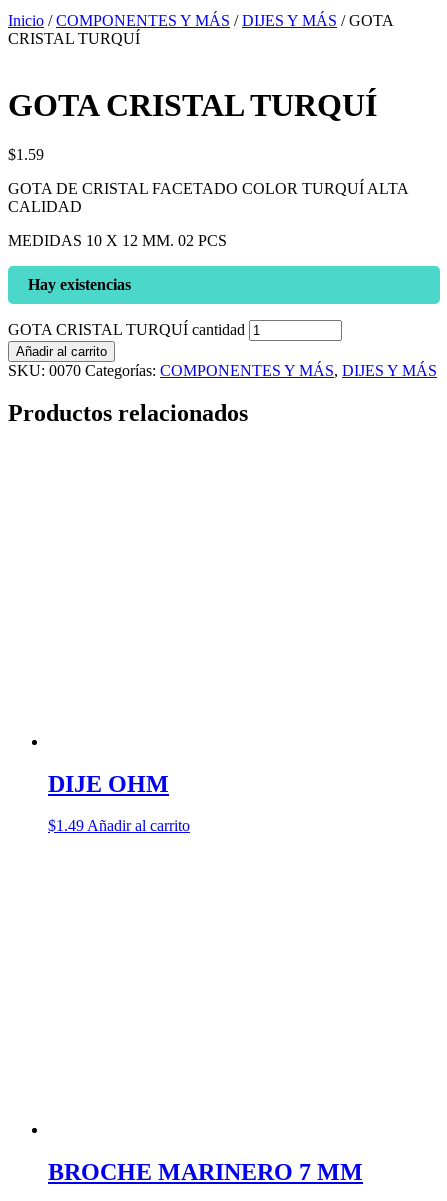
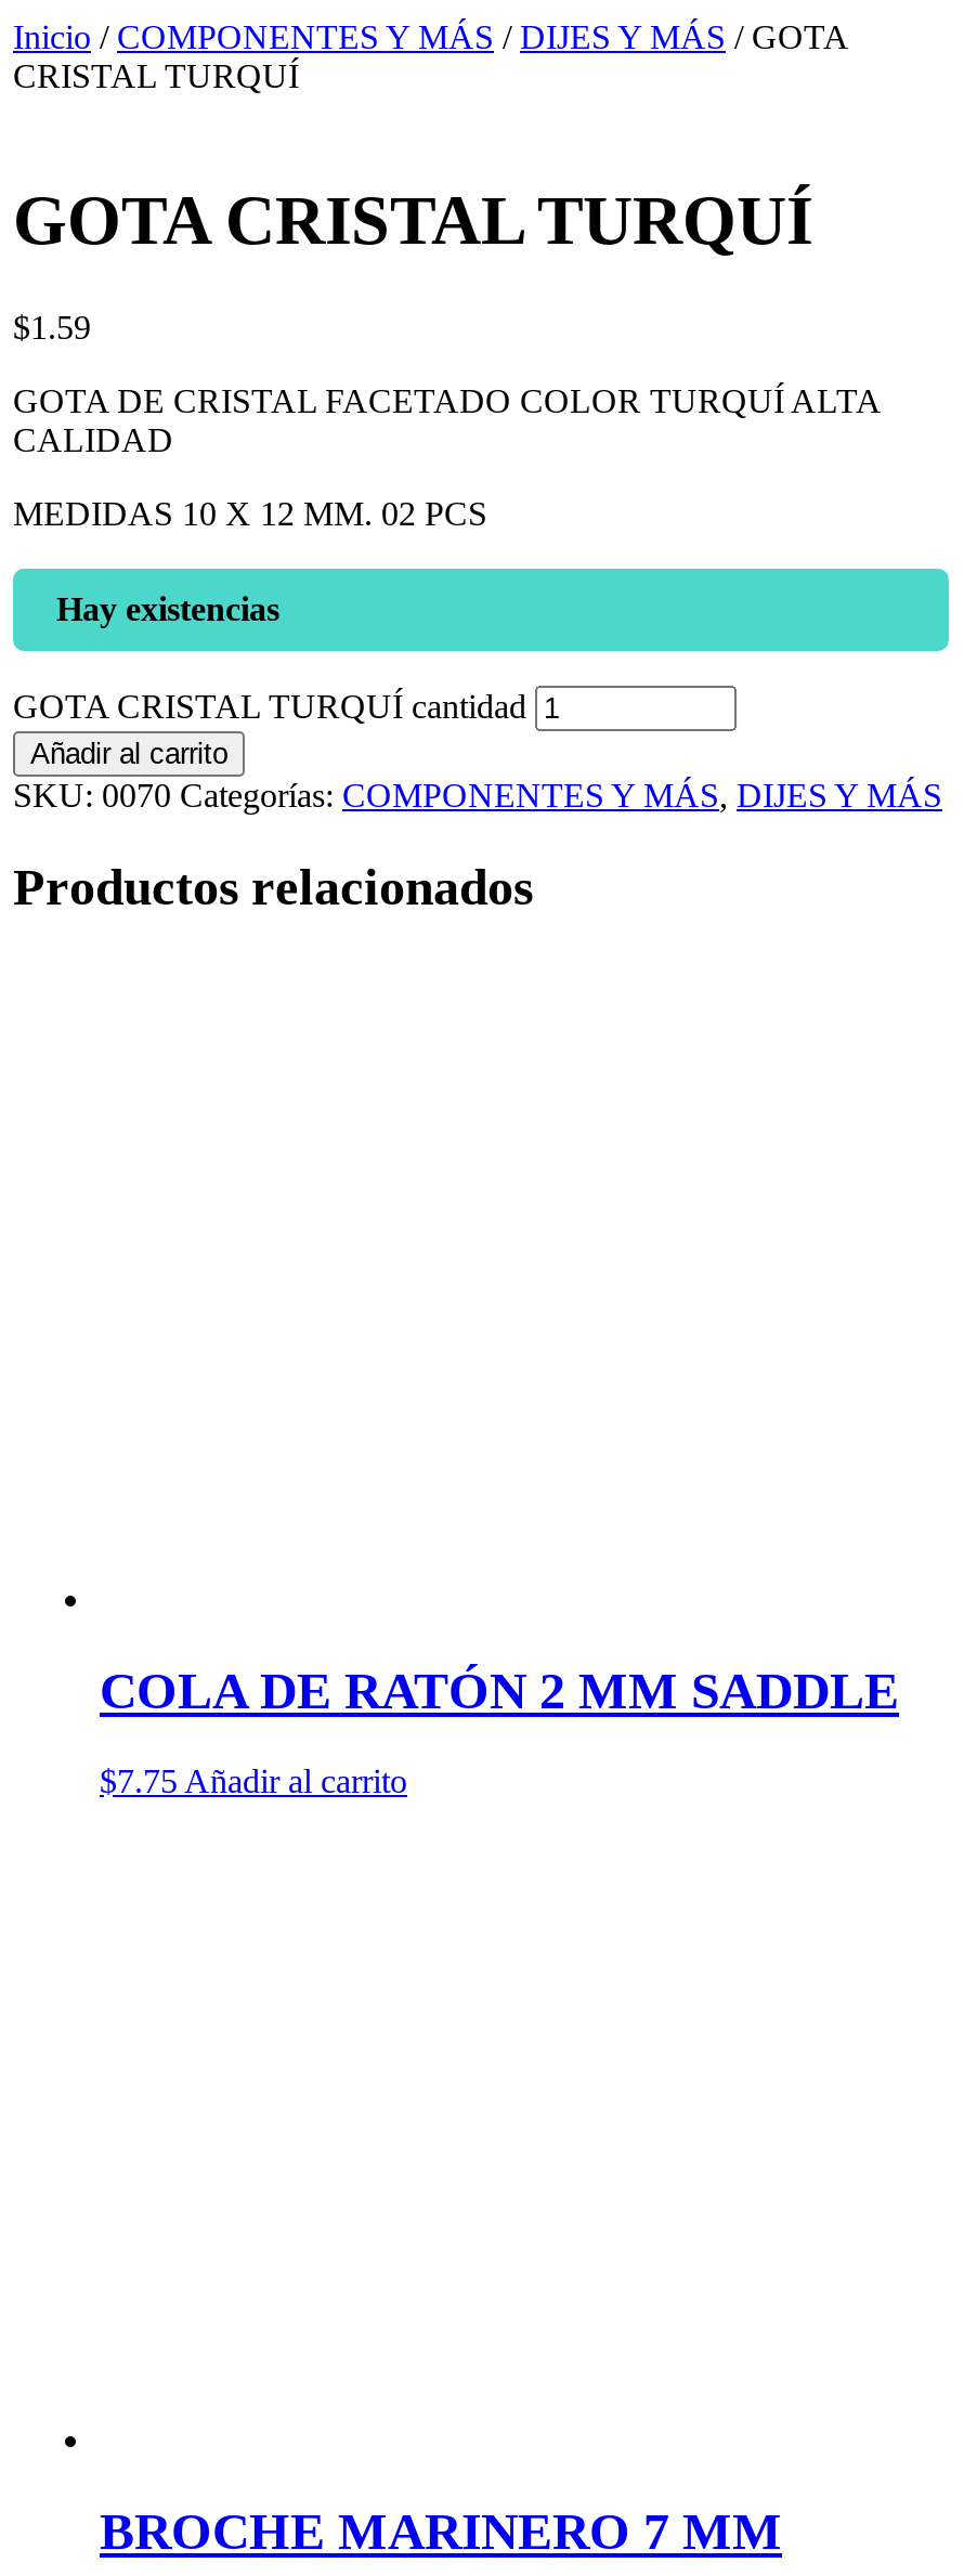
[48,770,169,796] DIJE OHM -> [100,1662,899,1718] COLA DE RATÓN 2 MM SADDLE
[48,817,190,834] $1.49 Añadir al carrito -> [100,1764,407,1800] $7.75 Añadir al carrito

